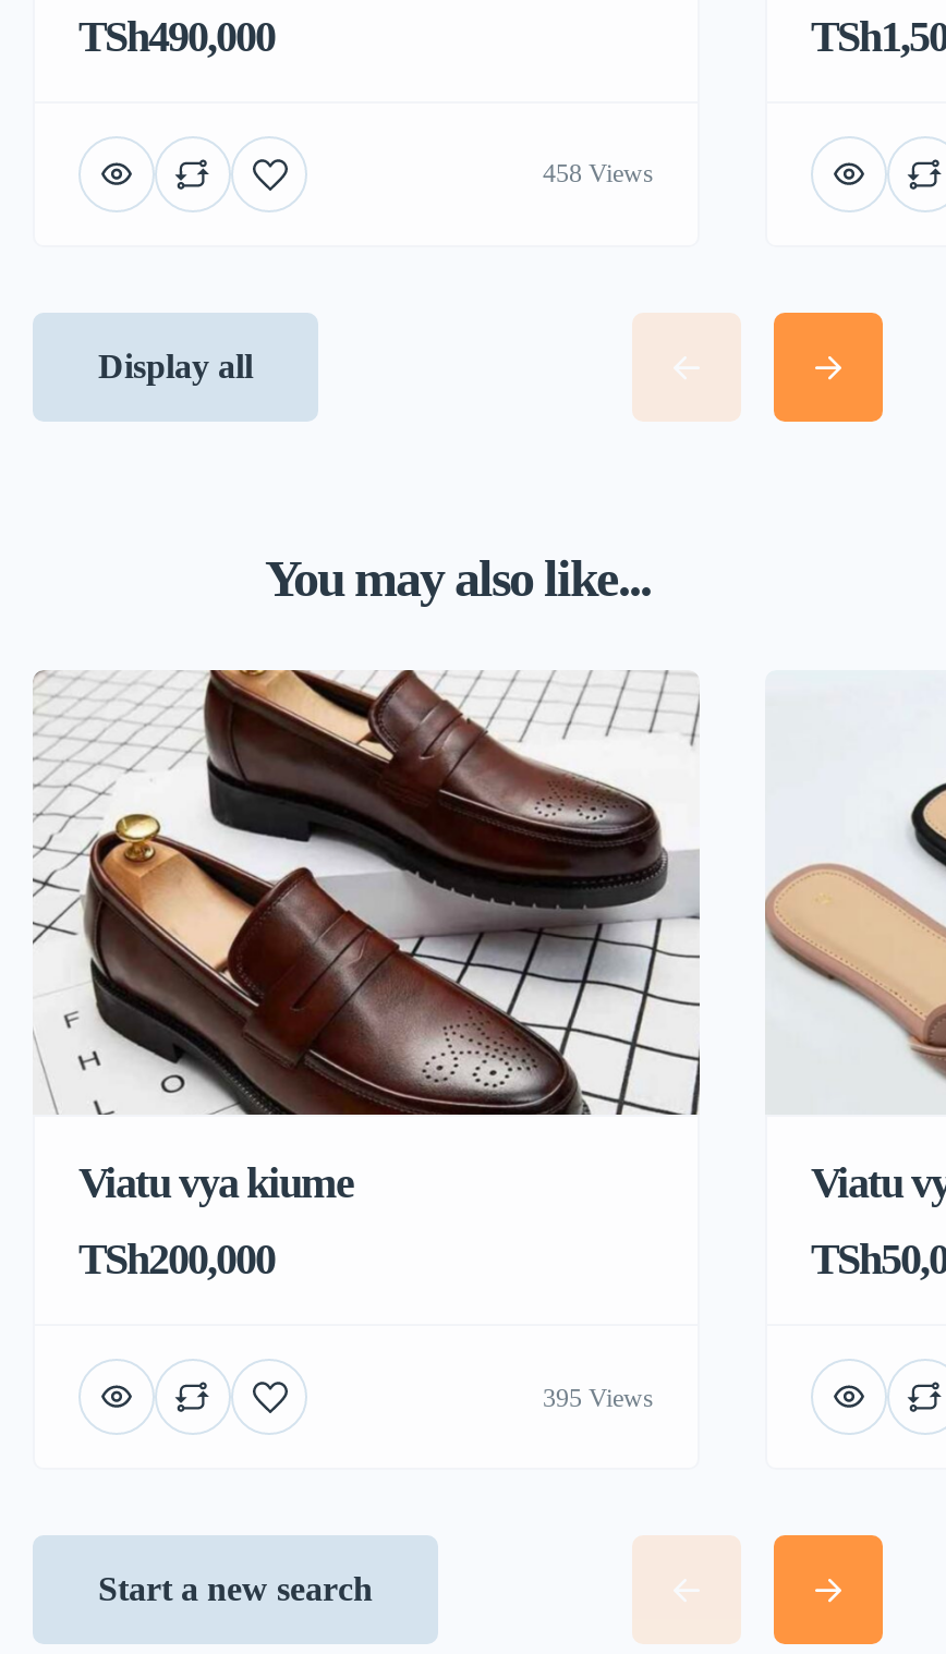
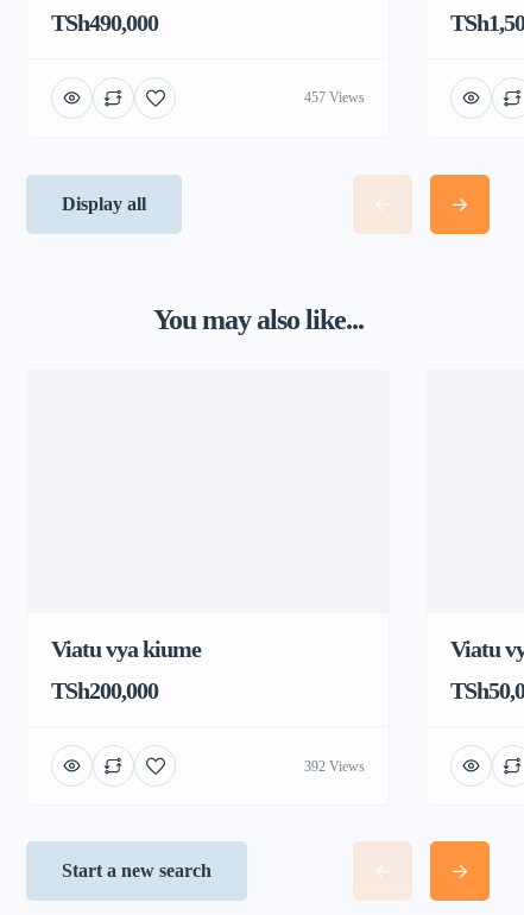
[543,158,654,189] 458 Views -> [304,89,365,106] 457 Views
[33,668,702,1117] [image] -> none
[763,781,939,1082] [image] -> none
[543,1381,654,1411] 395 Views -> [304,758,365,774] 392 Views

